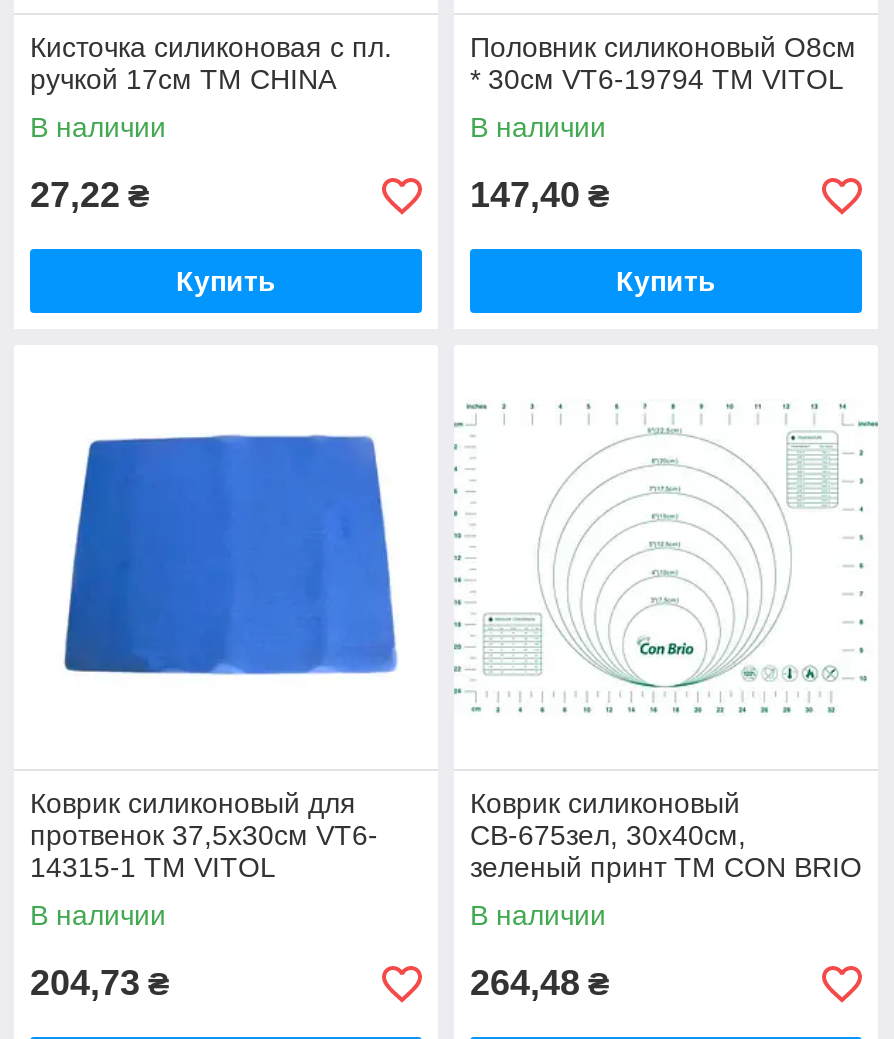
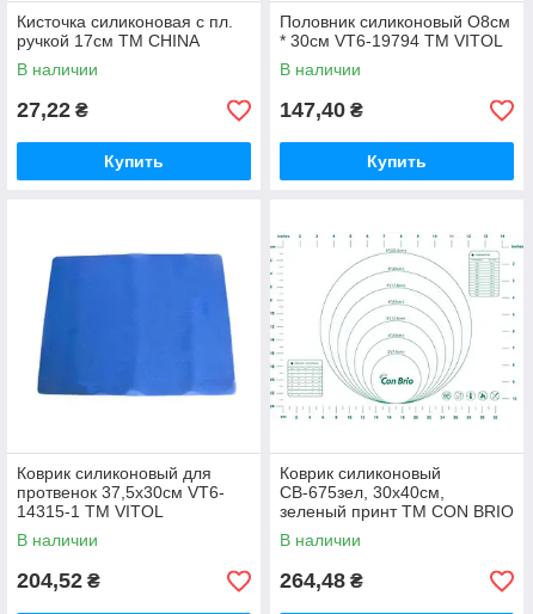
[30,963,170,1003] 204,73 ₴ -> [17,569,100,592] 204,52 ₴

